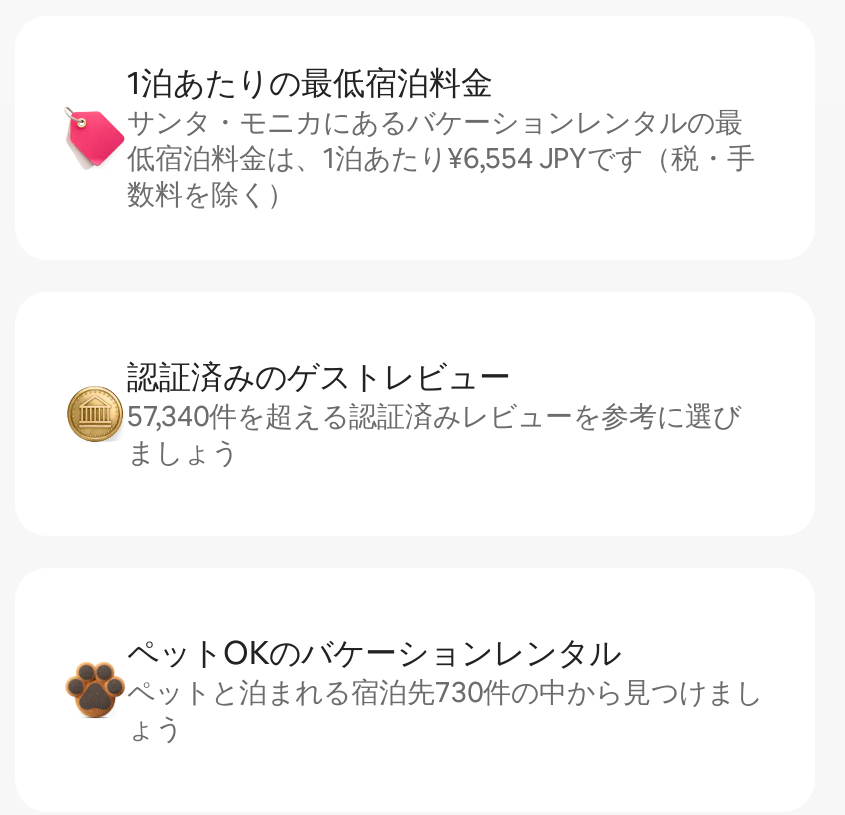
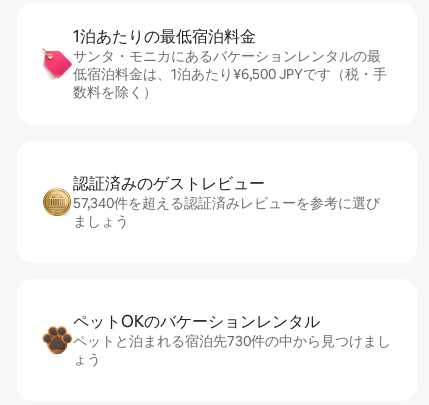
[127,140,755,176] 低宿泊料金は、1泊あたり¥6,554 JPYです（税・手 -> [73,65,387,83] 低宿泊料金は、1泊あたり¥6,500 JPYです（税・手

